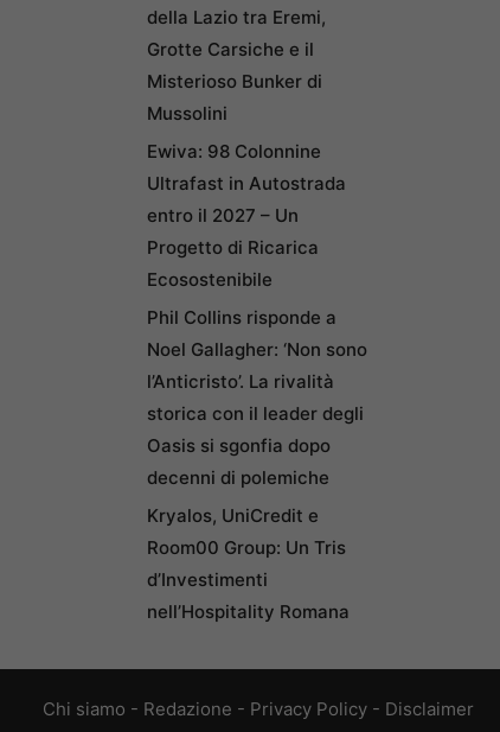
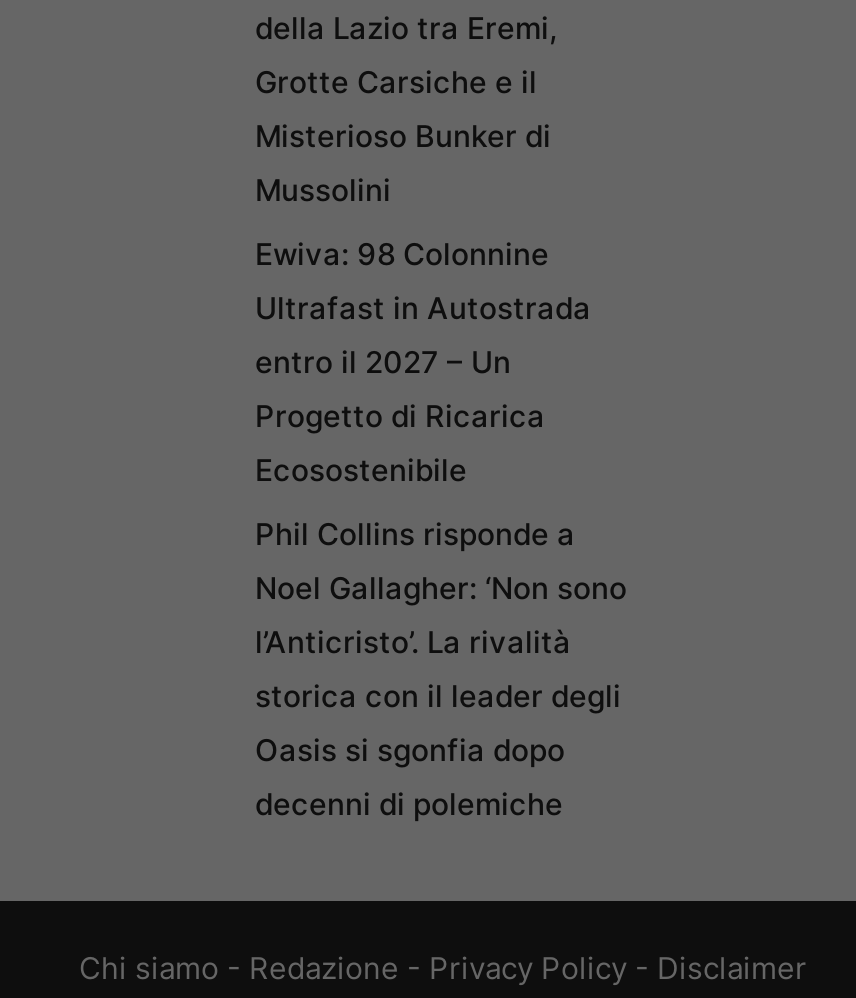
[147,505,350,623] Kryalos, UniCredit e | Room00 Group: Un Tris | d’Investimenti | nell’Hospitality Romana -> none

